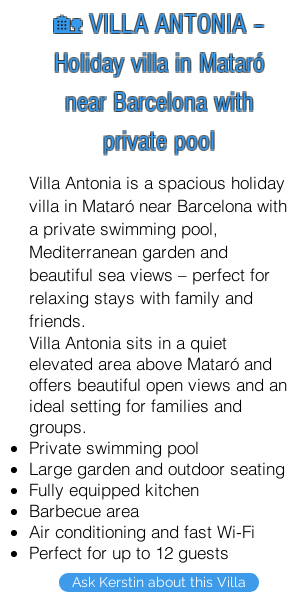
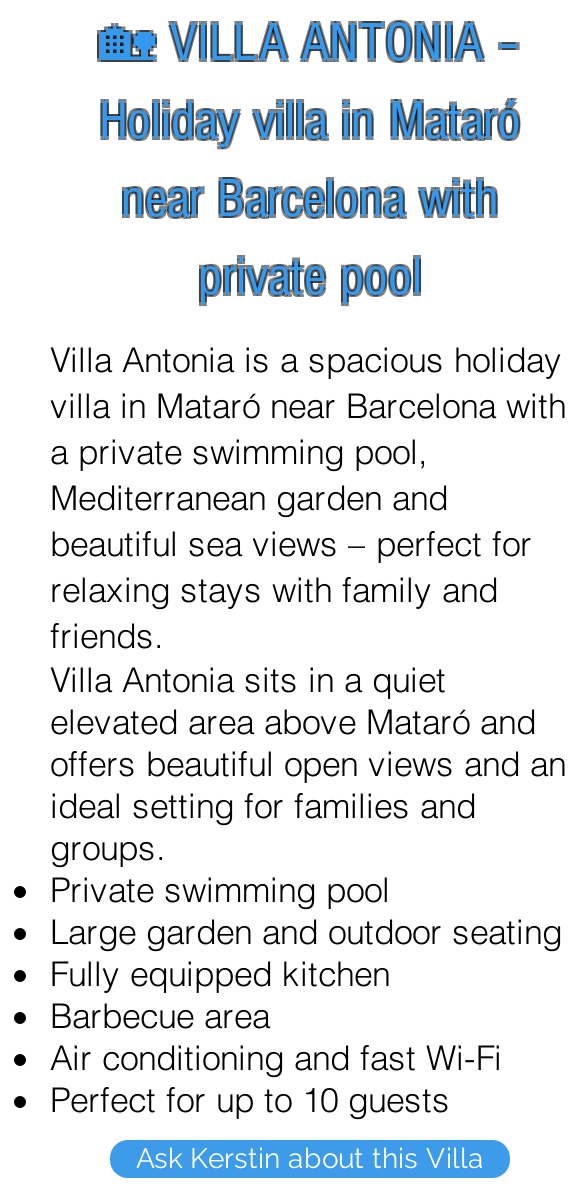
[29,542,229,563] Perfect for up to 12 guests -> [50,1078,450,1120] Perfect for up to 10 guests

